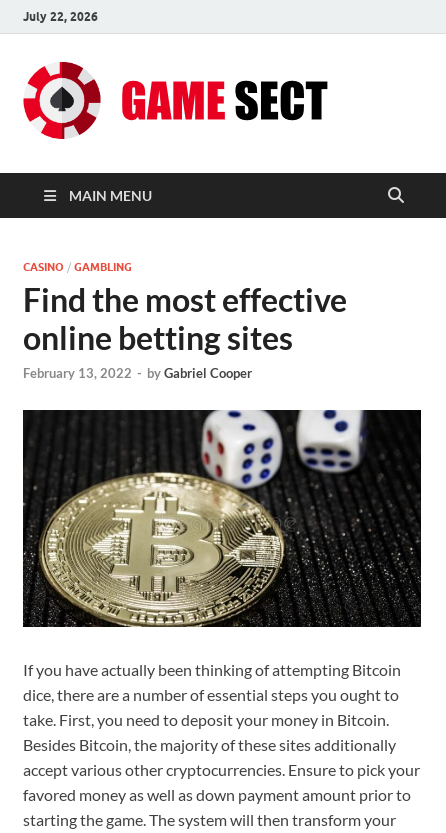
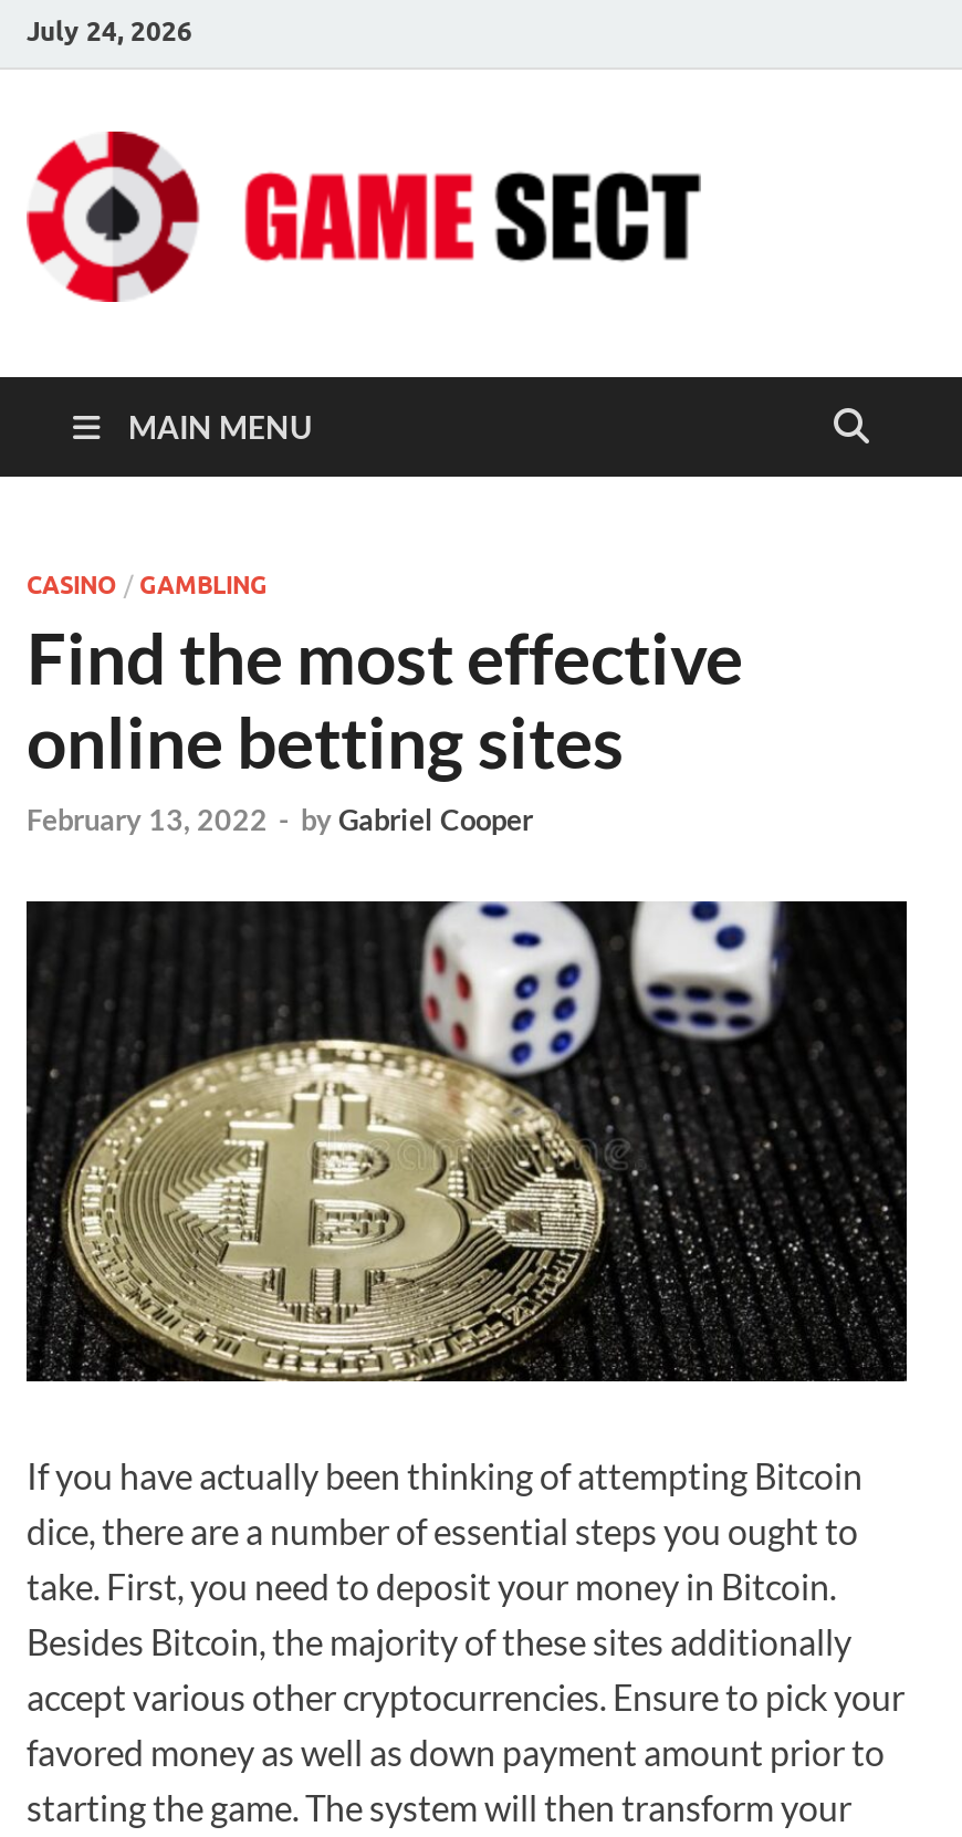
[23,8,98,23] July 22, 2026 -> [27,13,192,46] July 24, 2026

